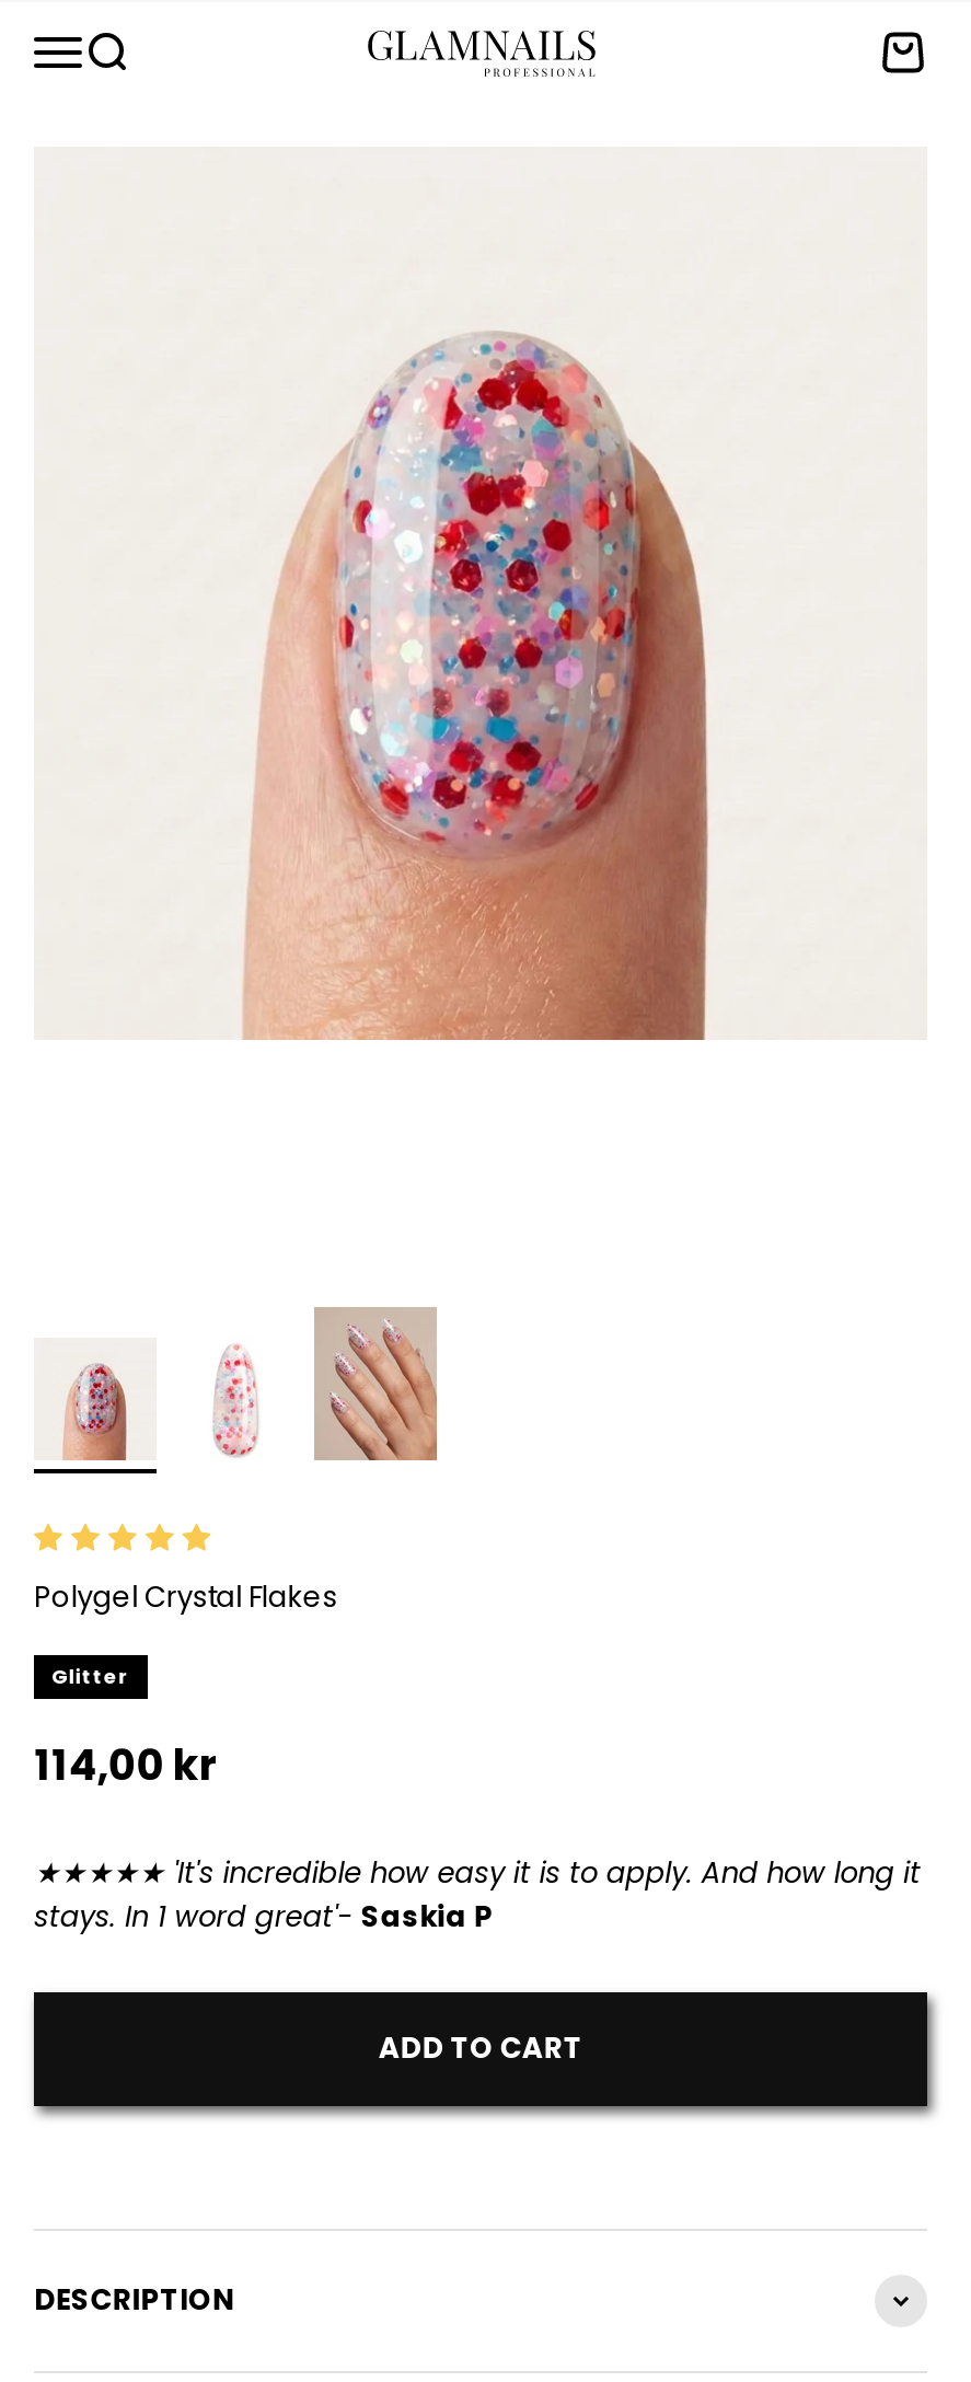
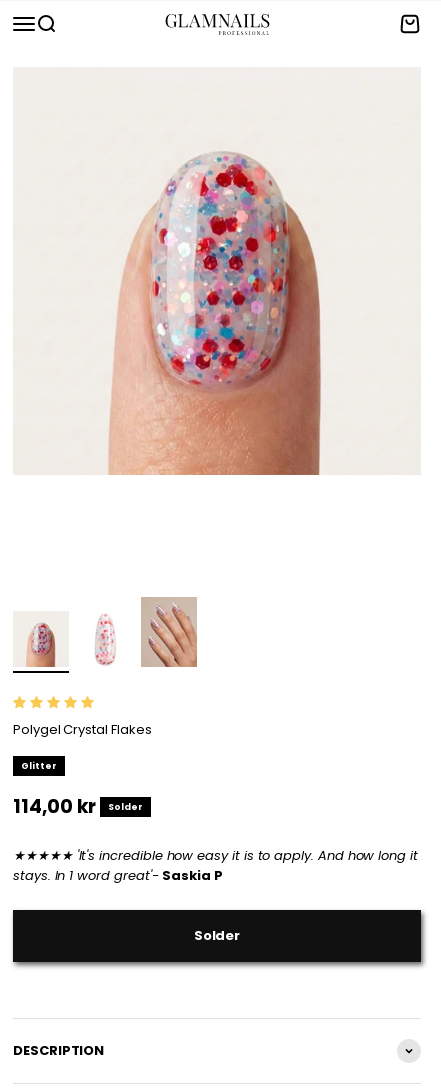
none -> [108,801,143,813] Solder
[379,2027,583,2069] ADD TO CART -> [194,926,240,945] Solder

